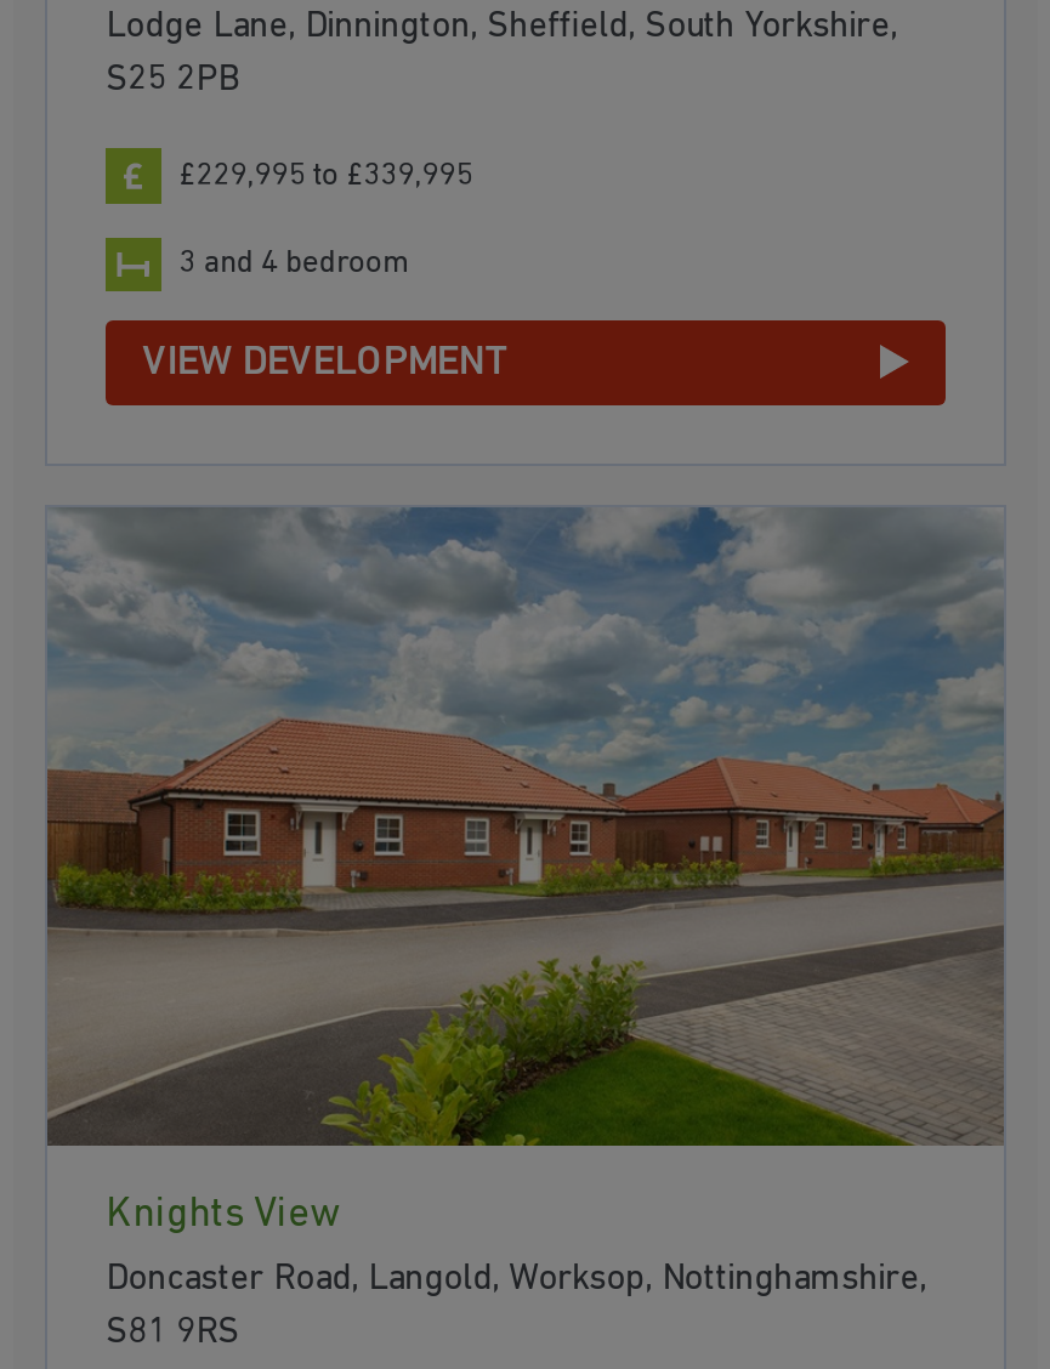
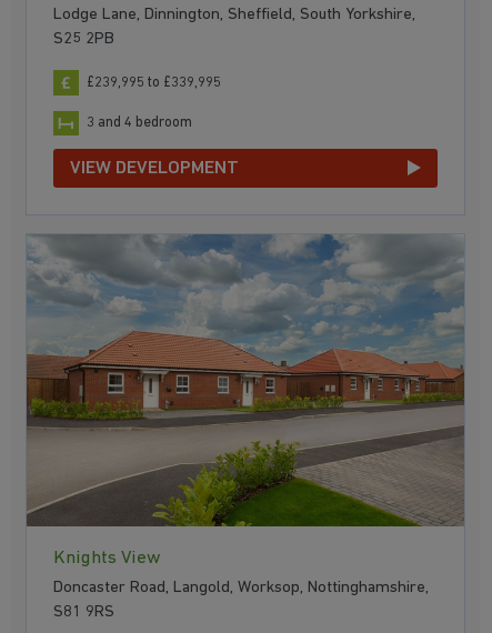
[179,159,472,191] £229,995 to £339,995 -> [87,75,221,90] £239,995 to £339,995

